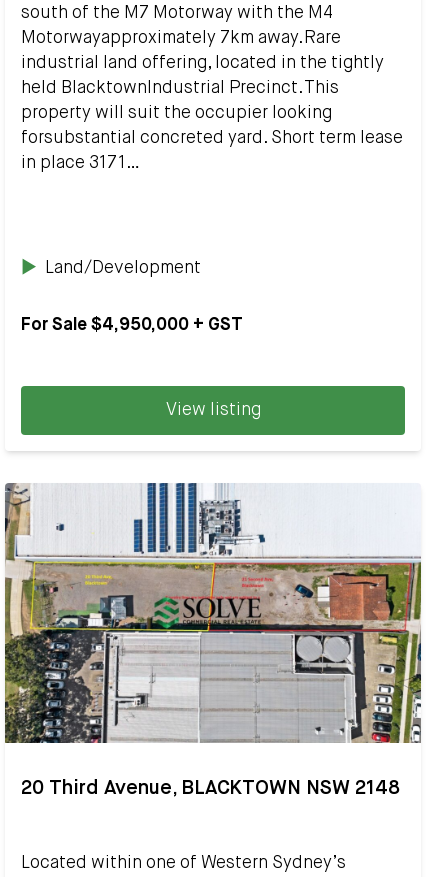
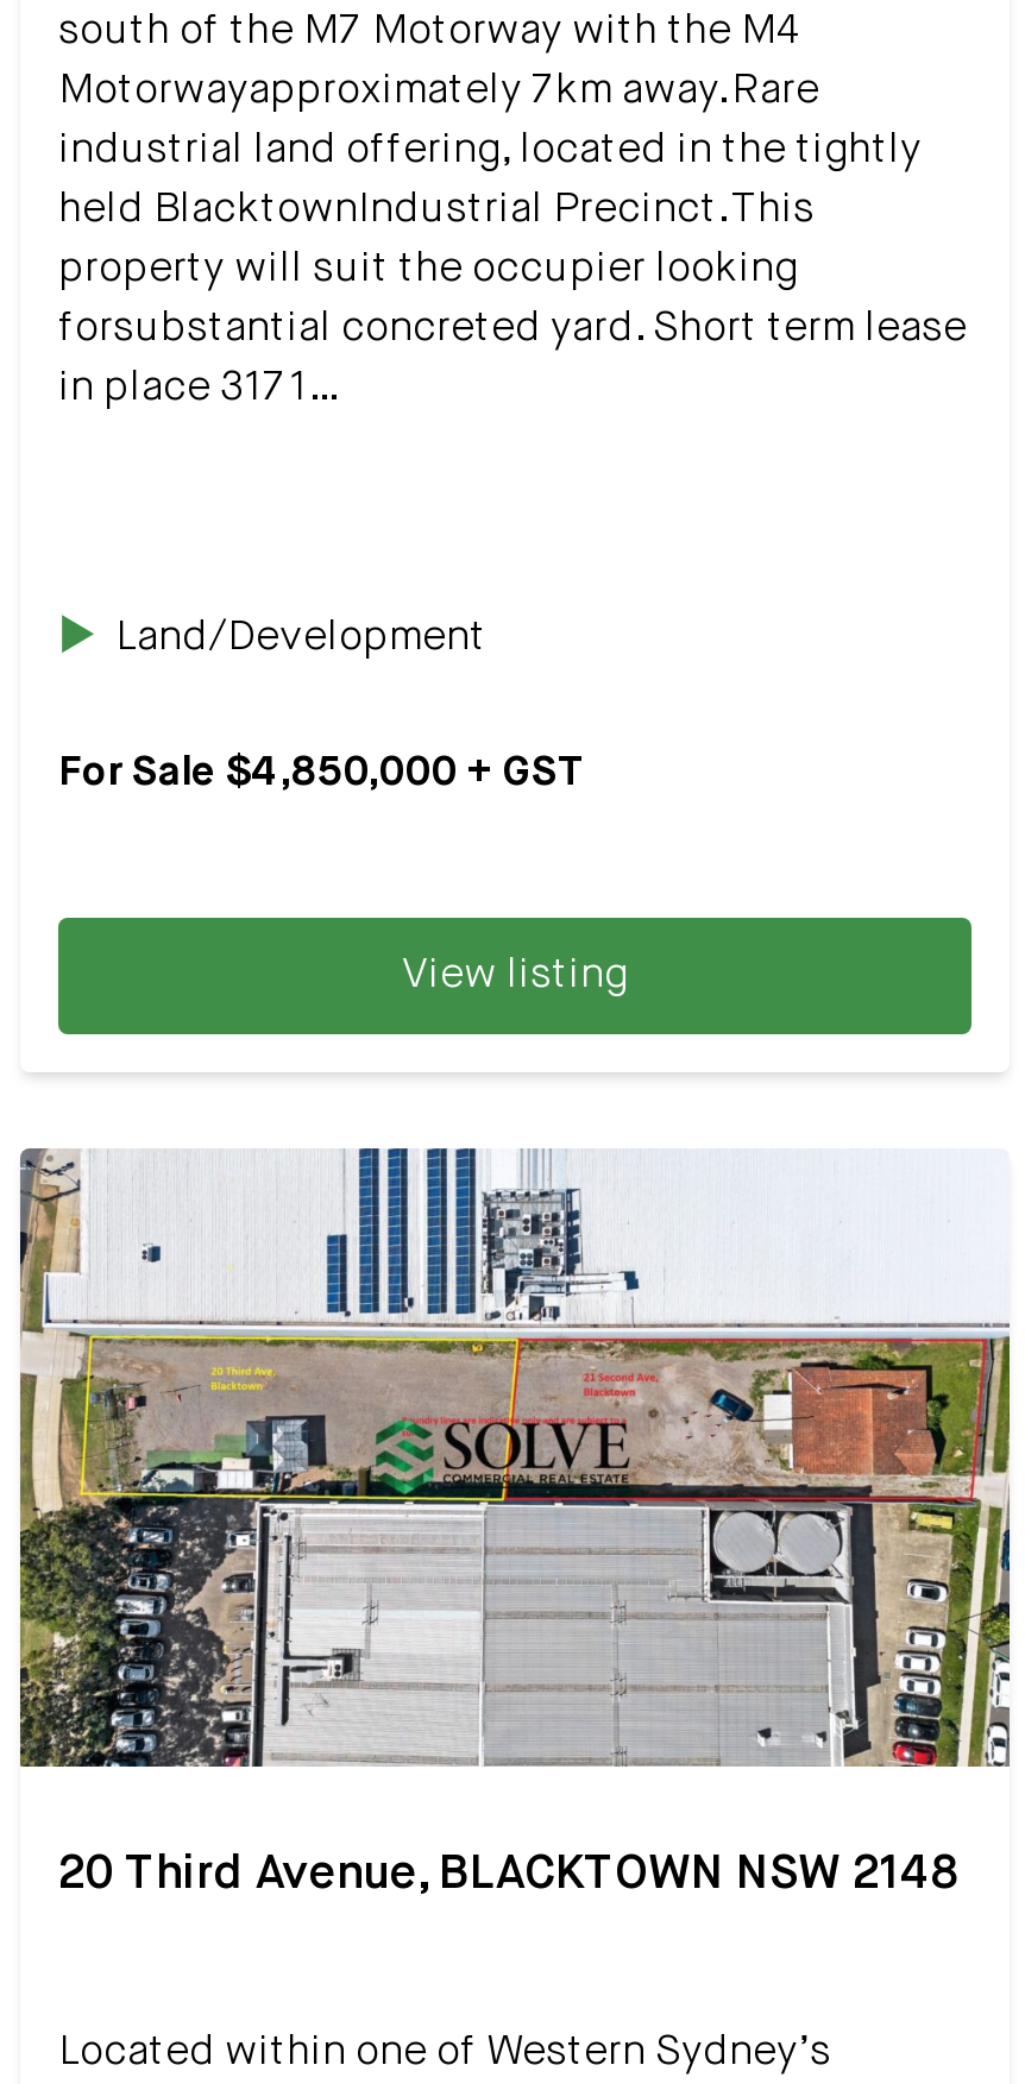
[21,316,243,334] For Sale $4,950,000 + GST -> [58,752,586,794] For Sale $4,850,000 + GST

